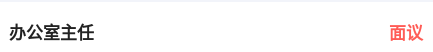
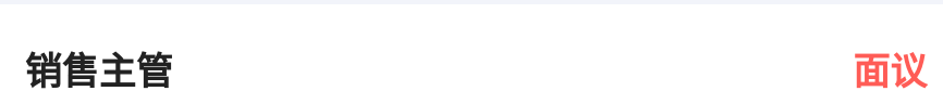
[9,24,94,43] 办公室主任 -> [25,52,173,94] 销售主管

